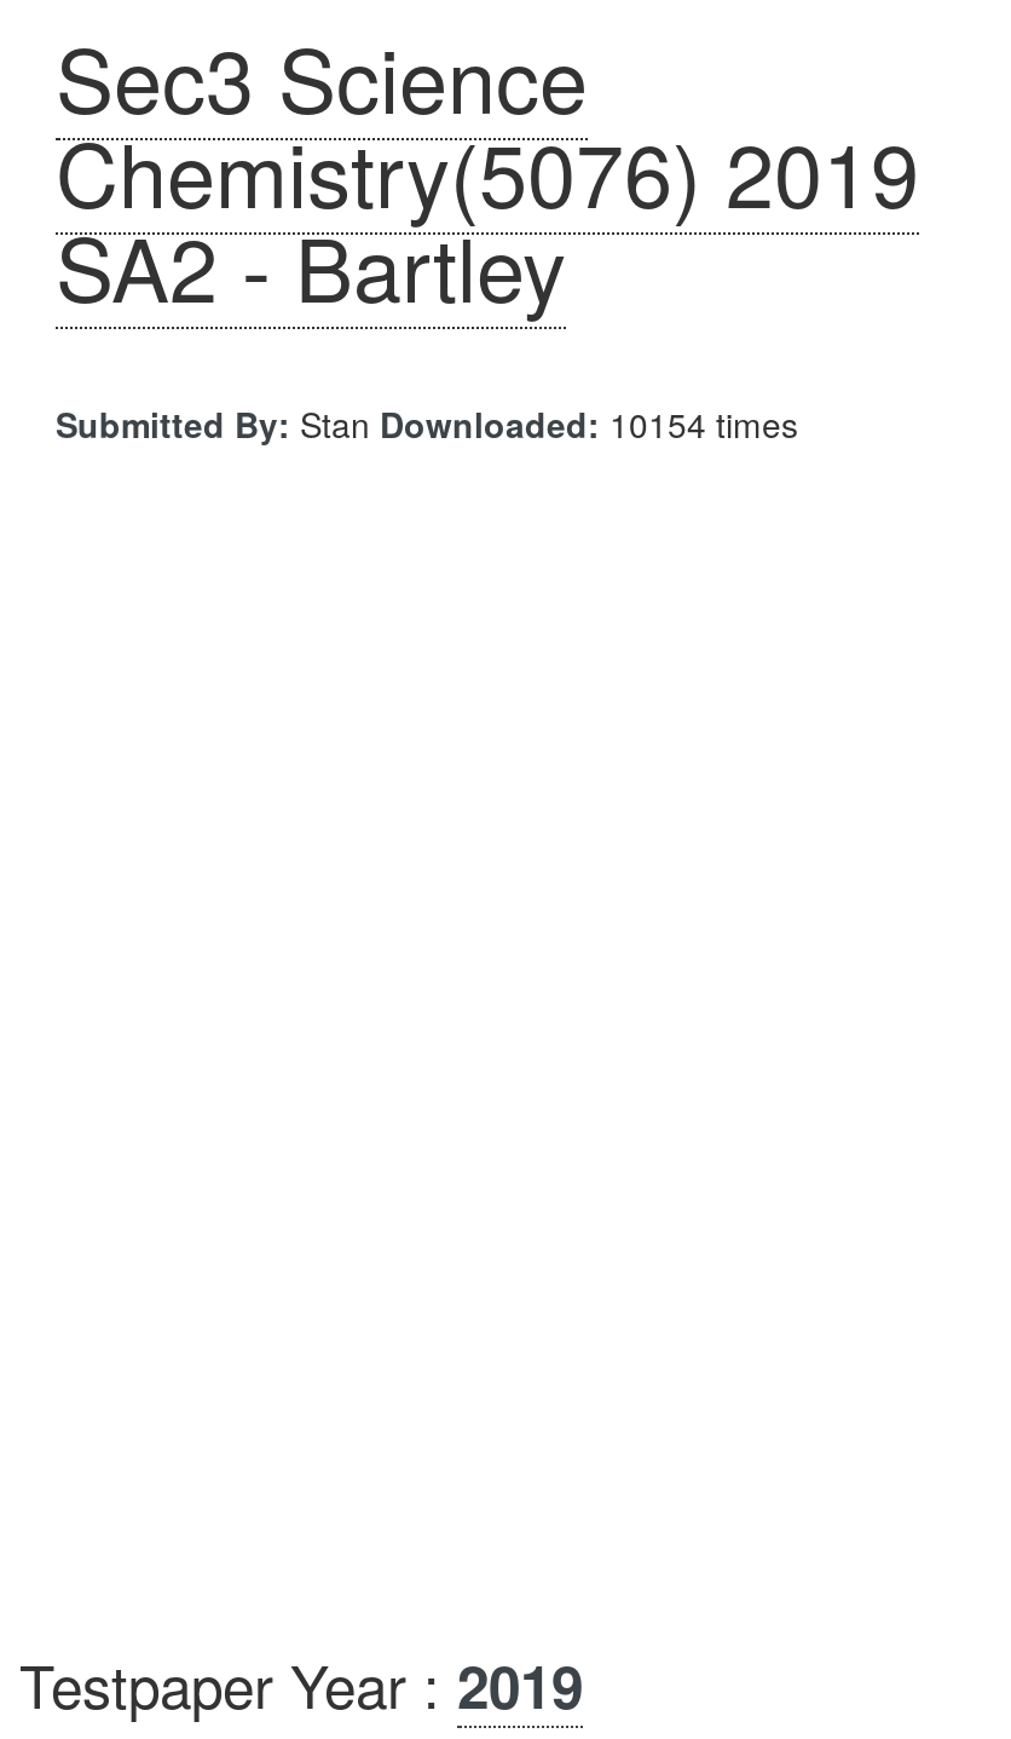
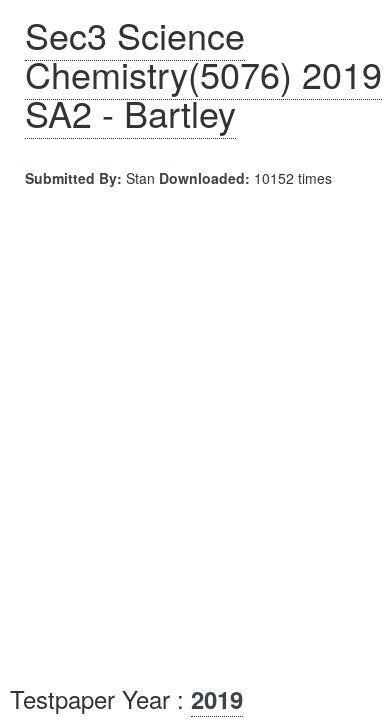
[56,399,798,448] Submitted By: Stan Downloaded: 10154 times -> [25,168,332,188] Submitted By: Stan Downloaded: 10152 times

